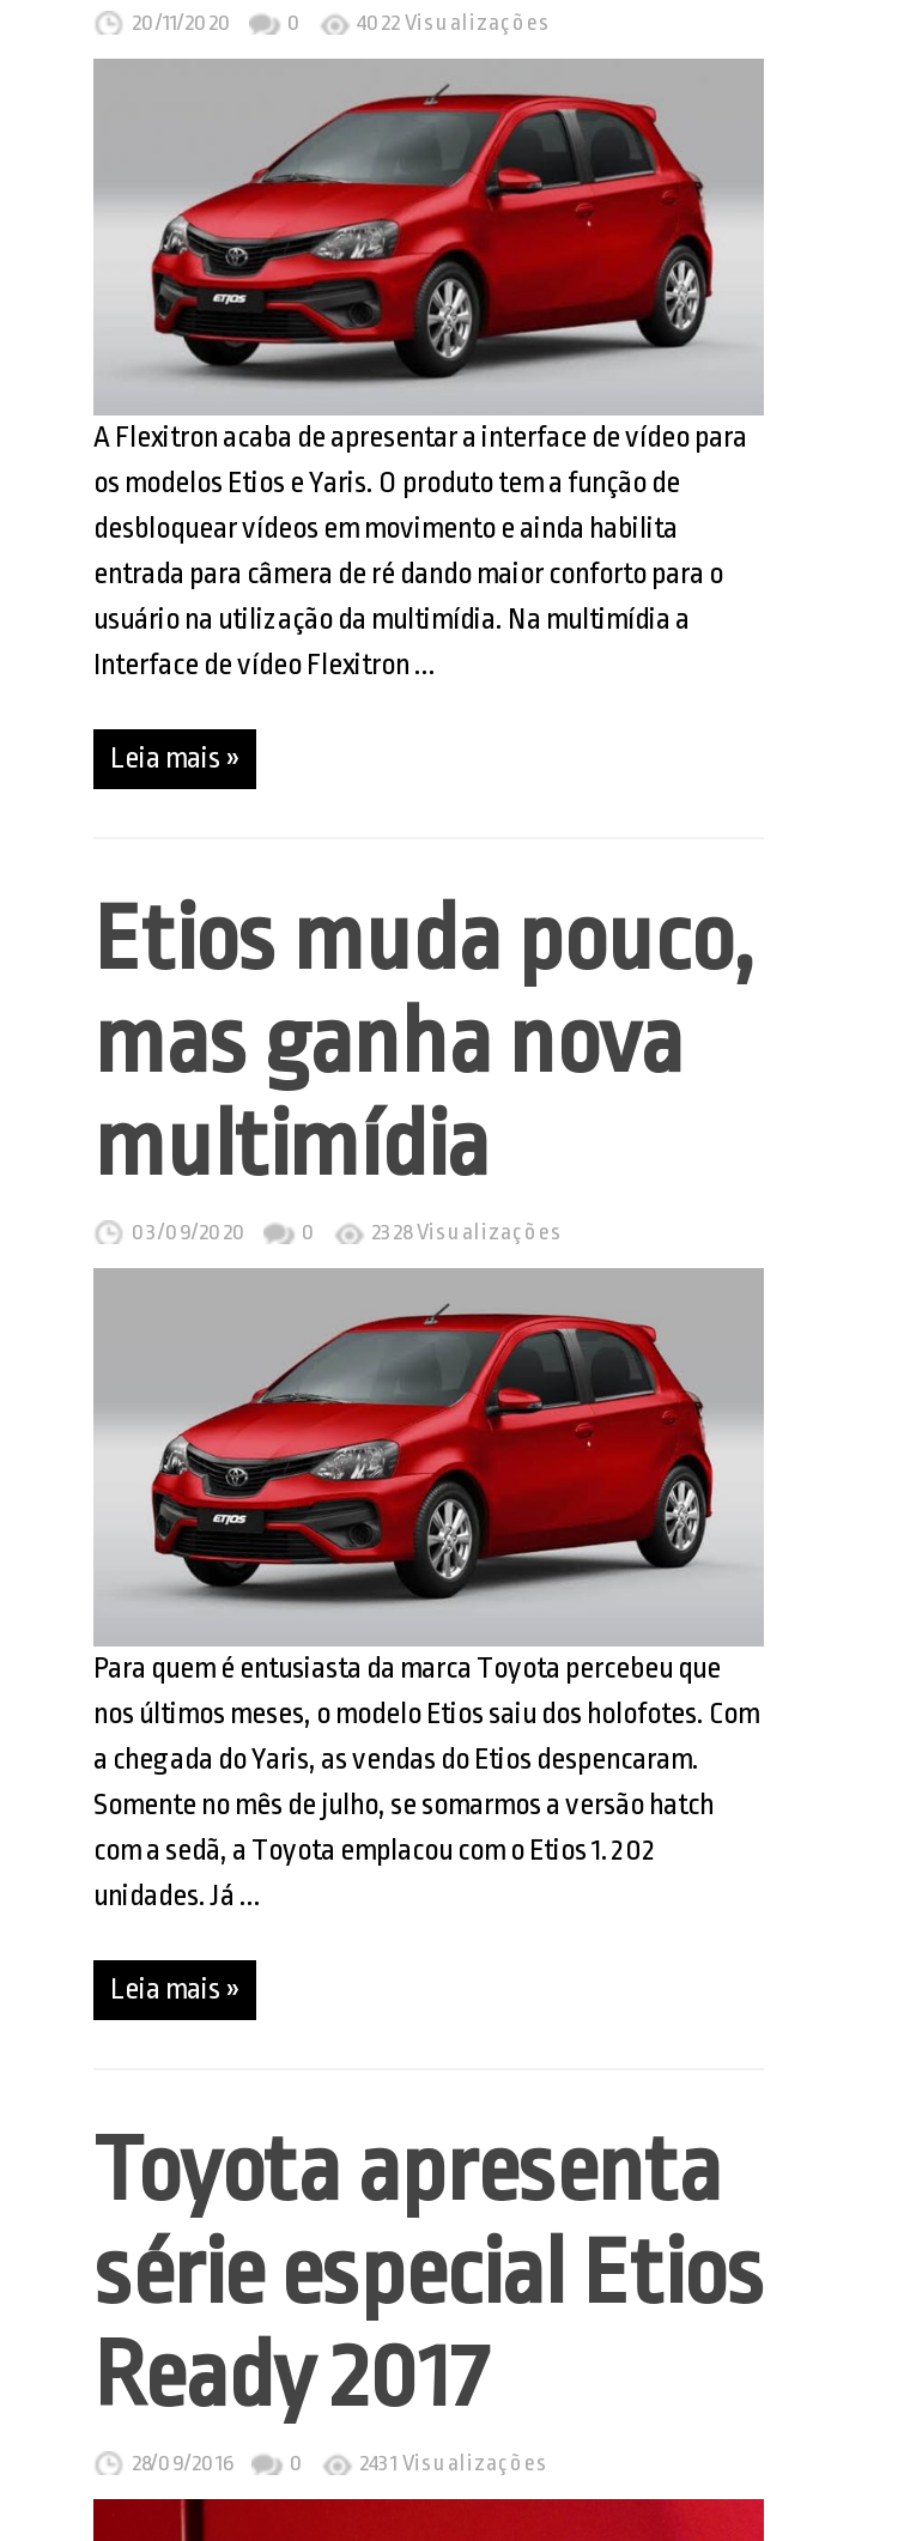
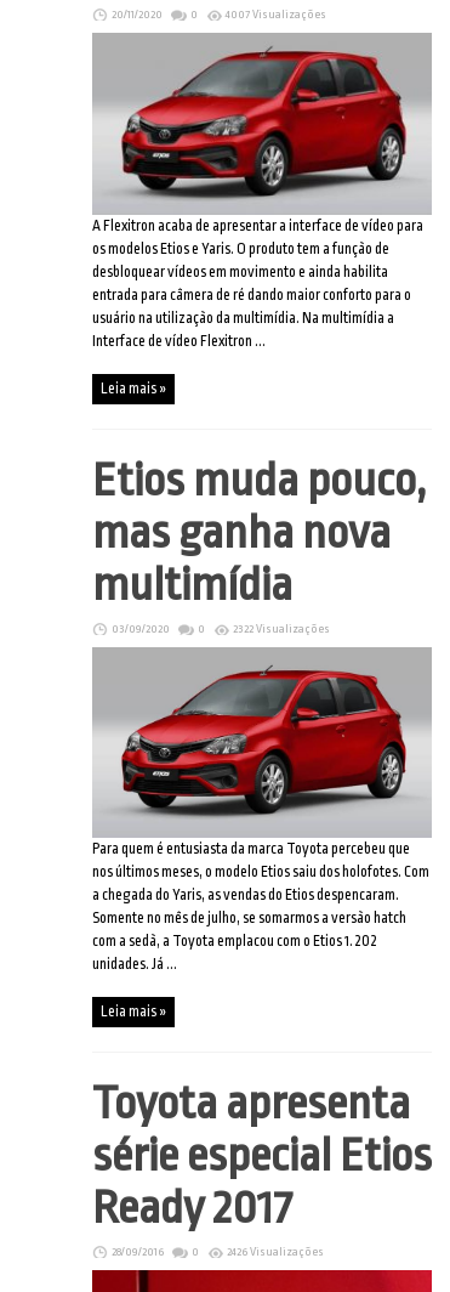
[357,11,551,35] 4022 Visualizações -> [226,9,326,21] 4007 Visualizações
[371,1221,563,1245] 2328 Visualizações -> [233,622,330,634] 2322 Visualizações
[359,2450,548,2474] 2431 Visualizações -> [227,1246,324,1258] 2426 Visualizações

